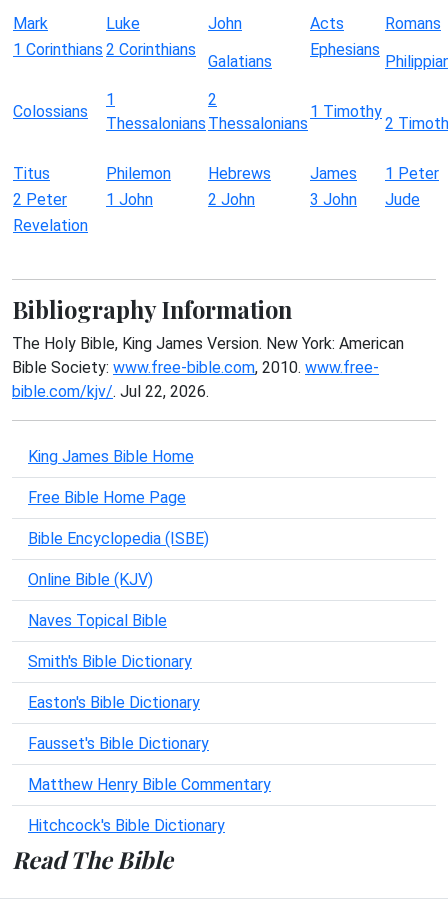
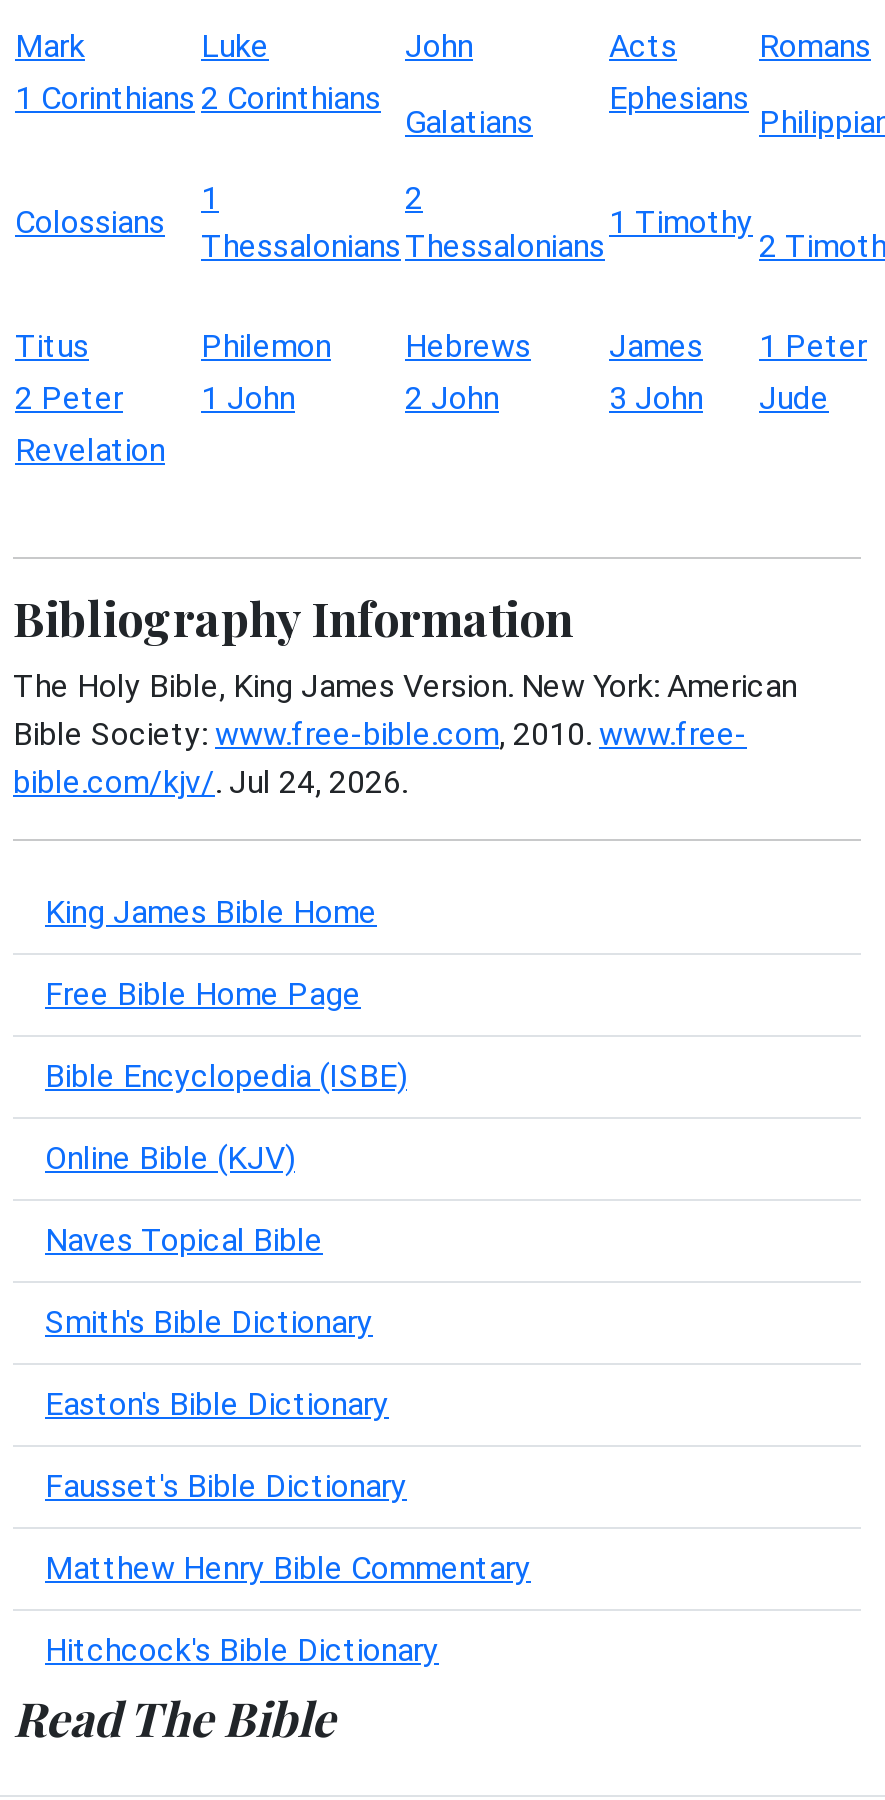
[12,382,209,401] bible.com/kjv/. Jul 22, 2026. -> [13,762,407,800] bible.com/kjv/. Jul 24, 2026.

